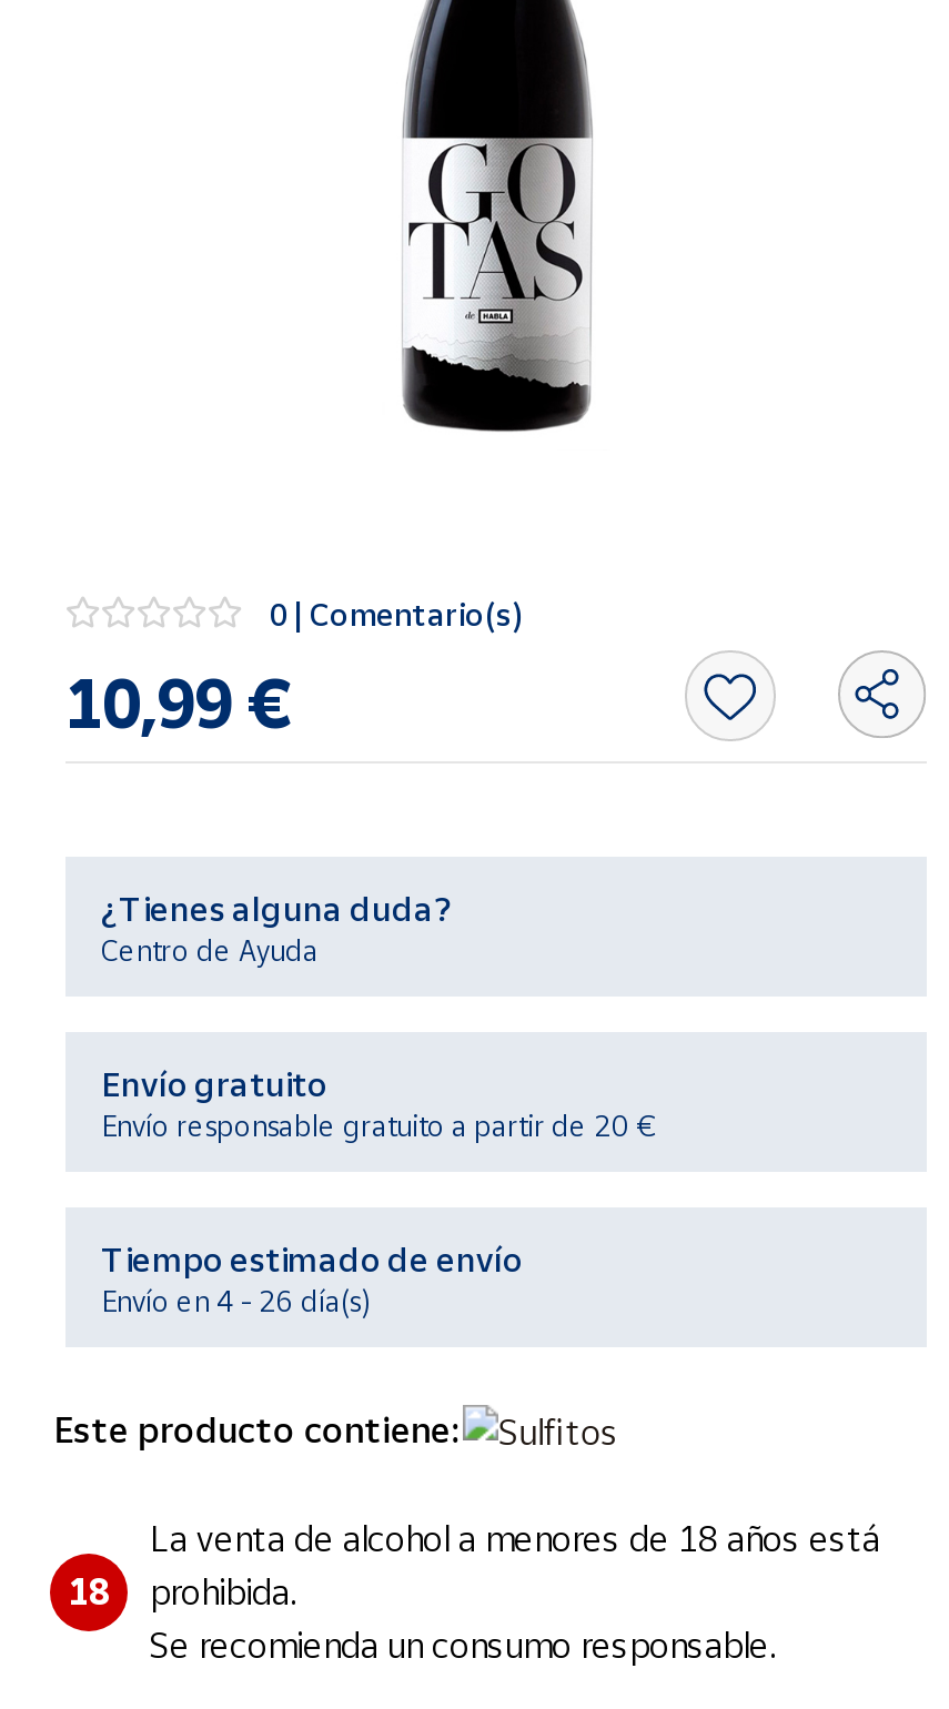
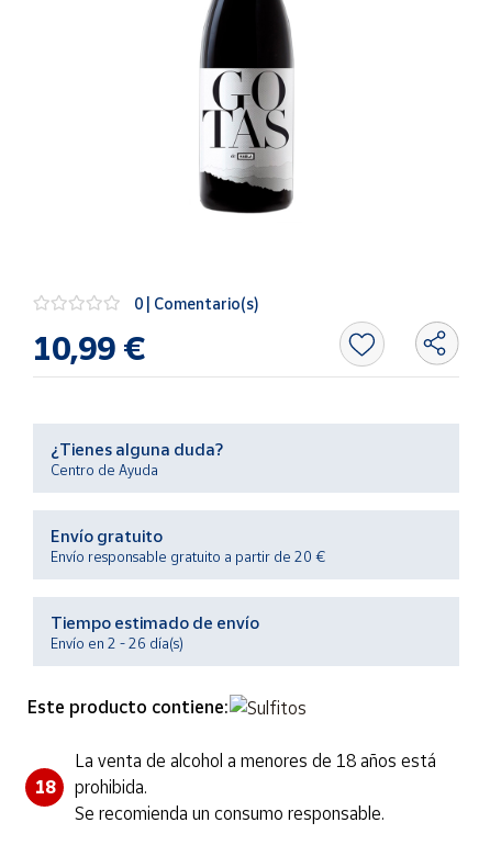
[101,1284,370,1319] Envío en 4 - 26 día(s) -> [51,635,183,652] Envío en 2 - 26 día(s)

